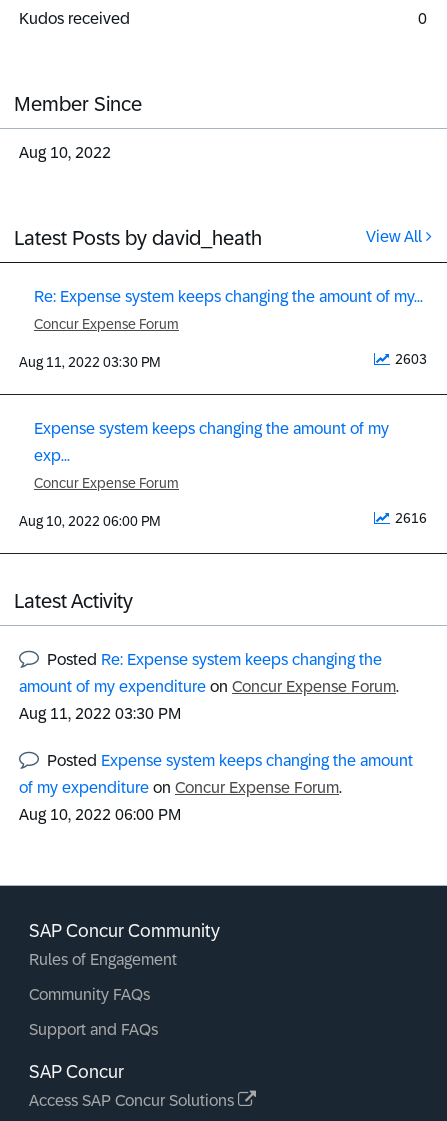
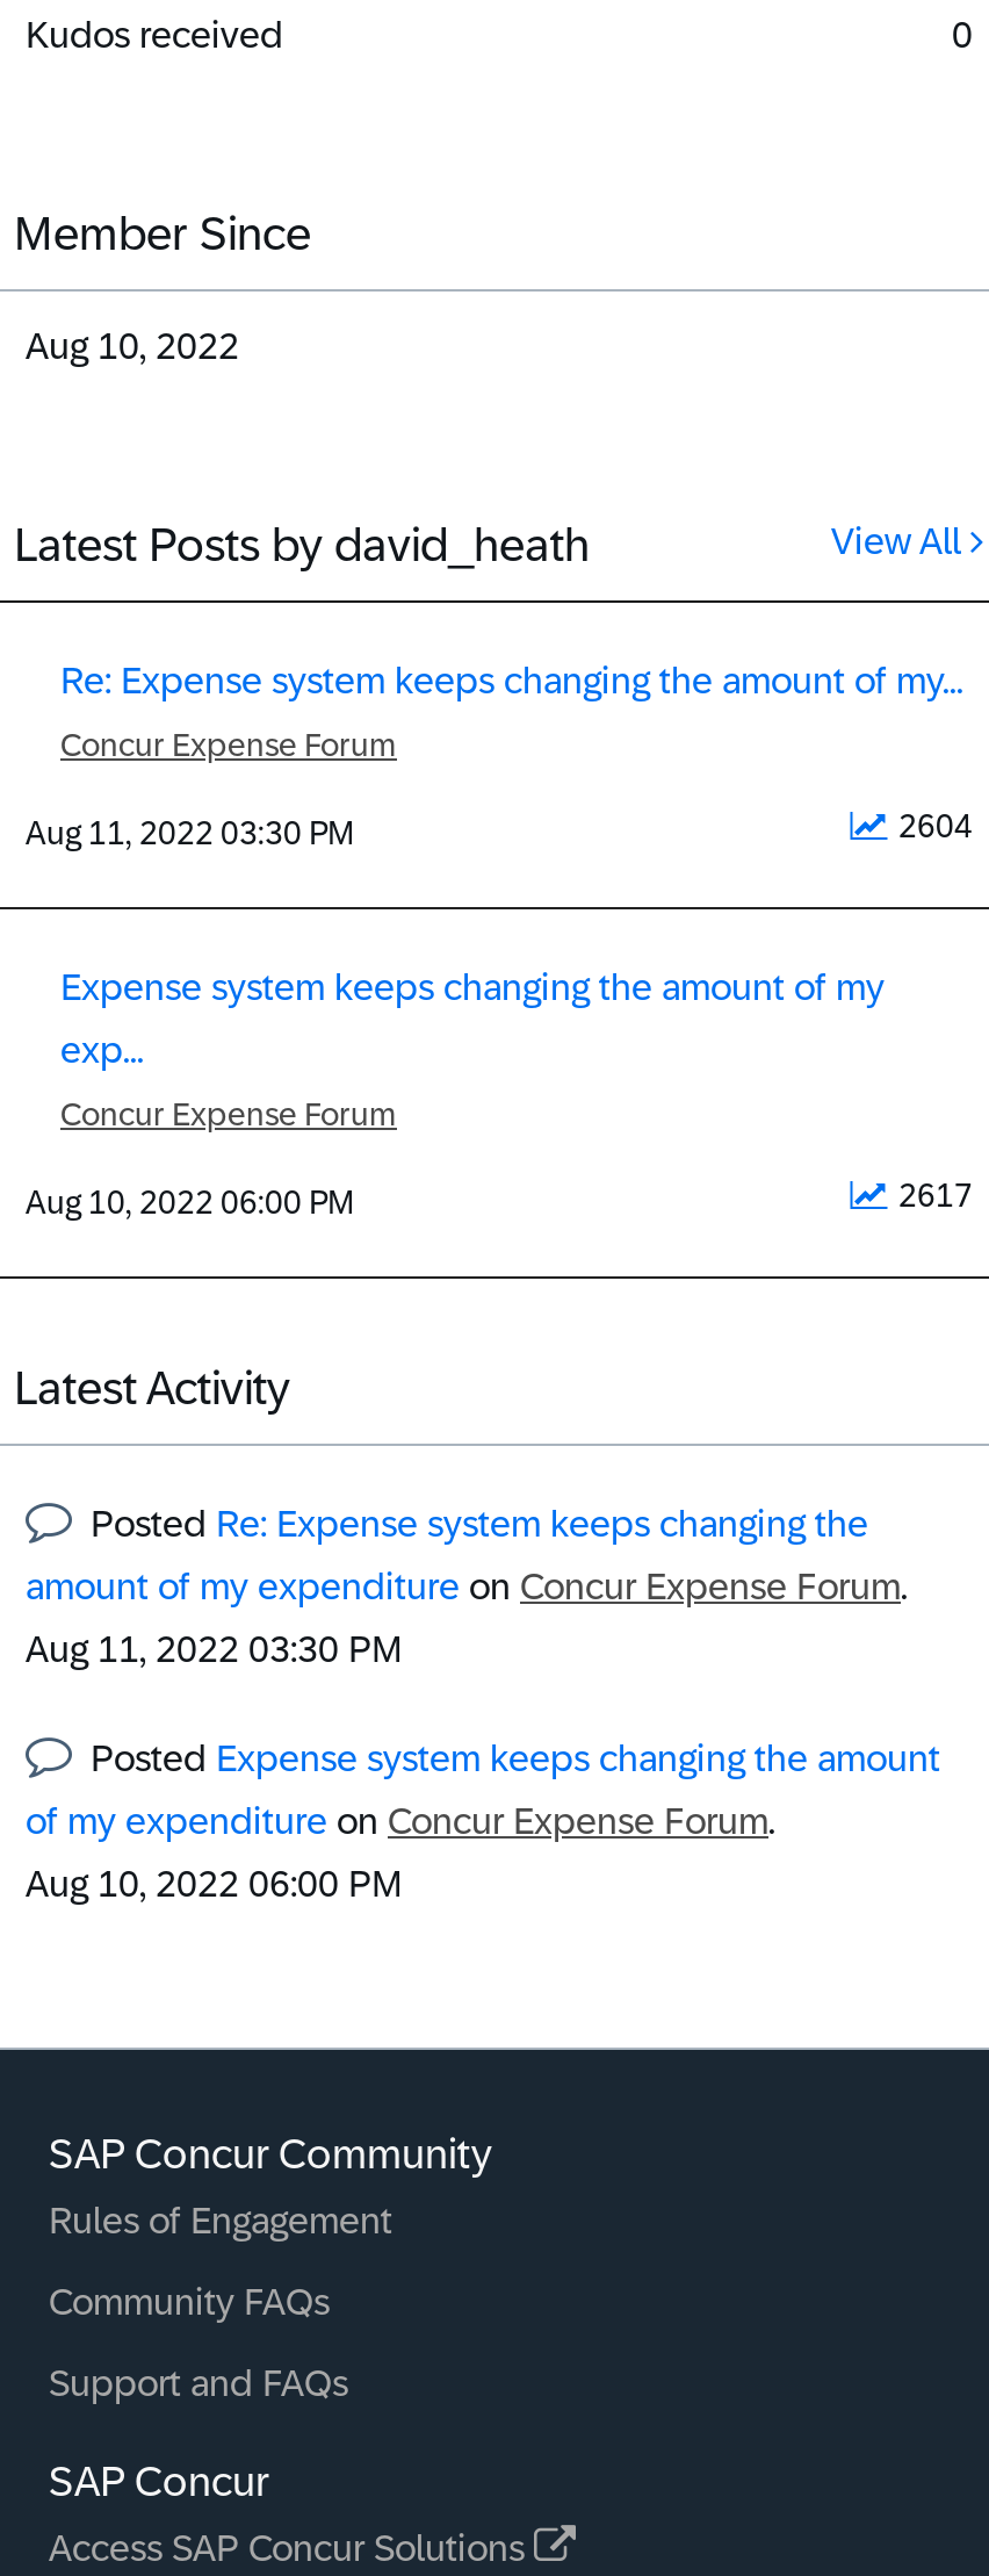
[392,351,427,367] 2603 -> [891,807,973,844] 2604
[392,510,427,526] 2616 -> [891,1176,973,1213] 2617

